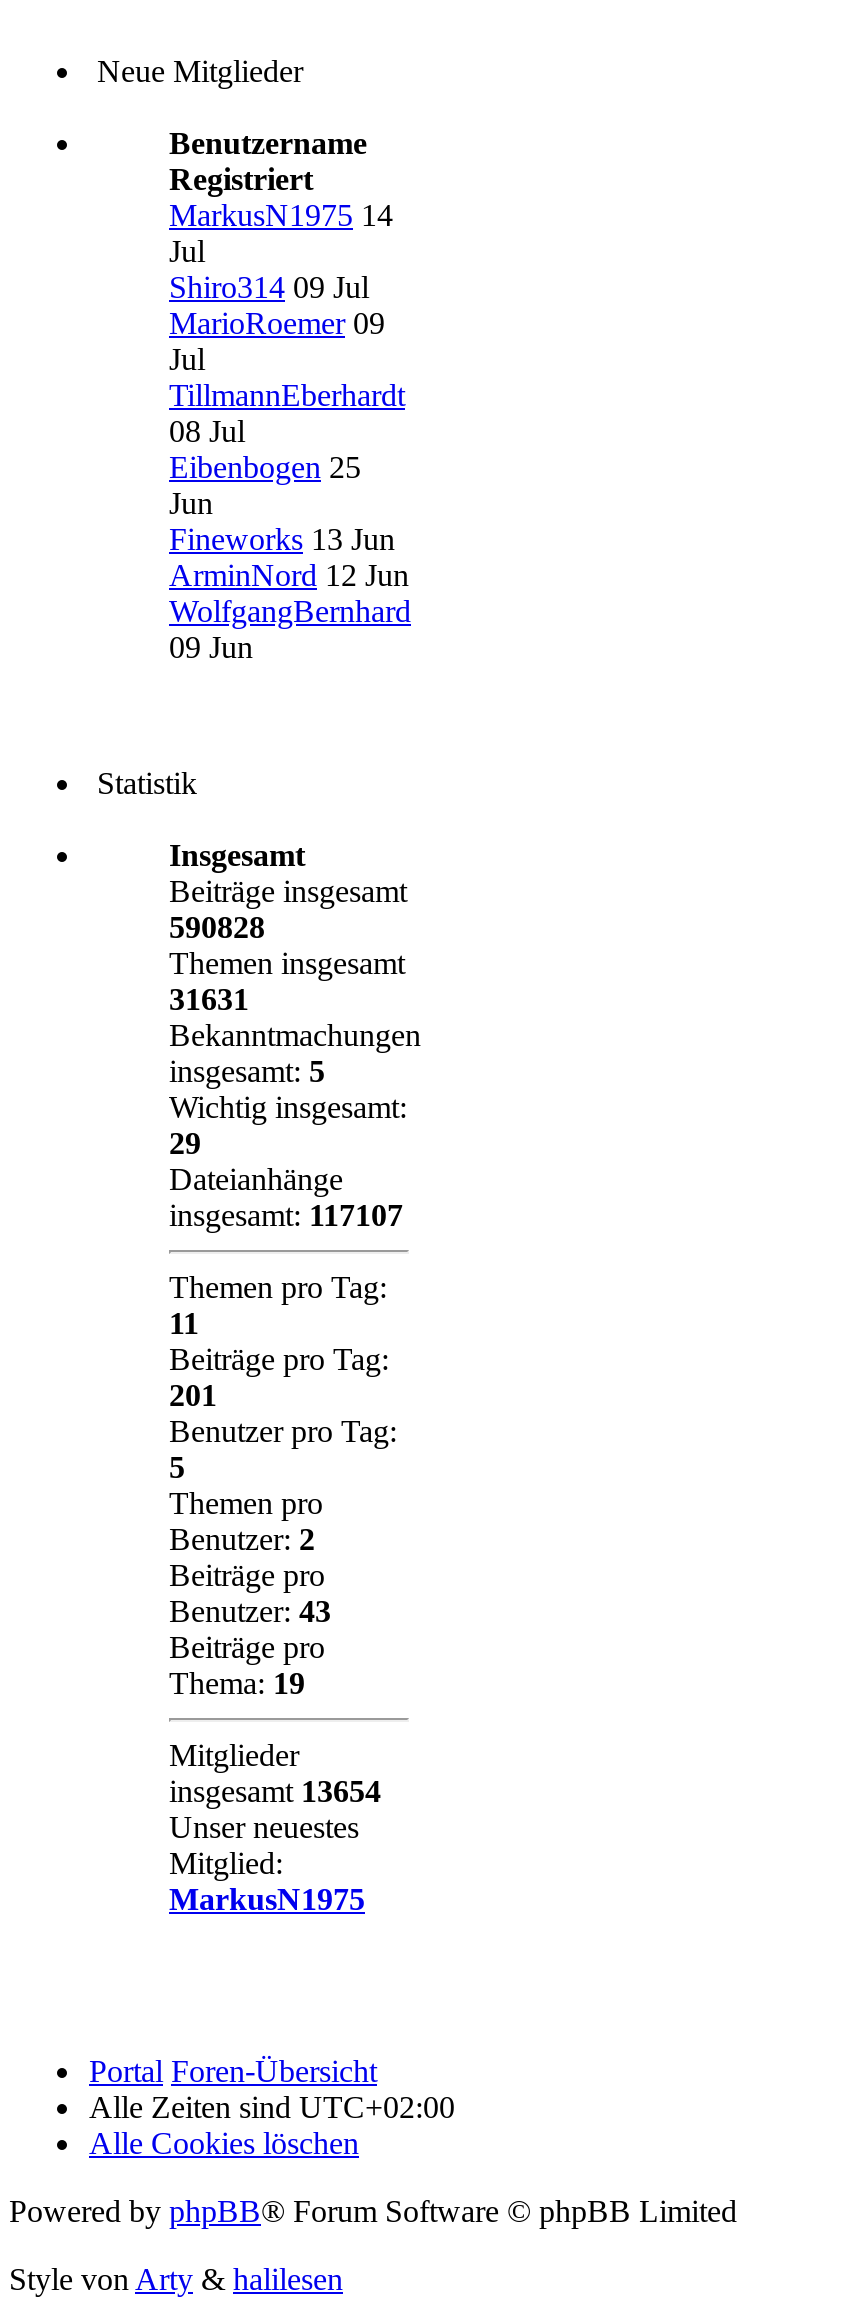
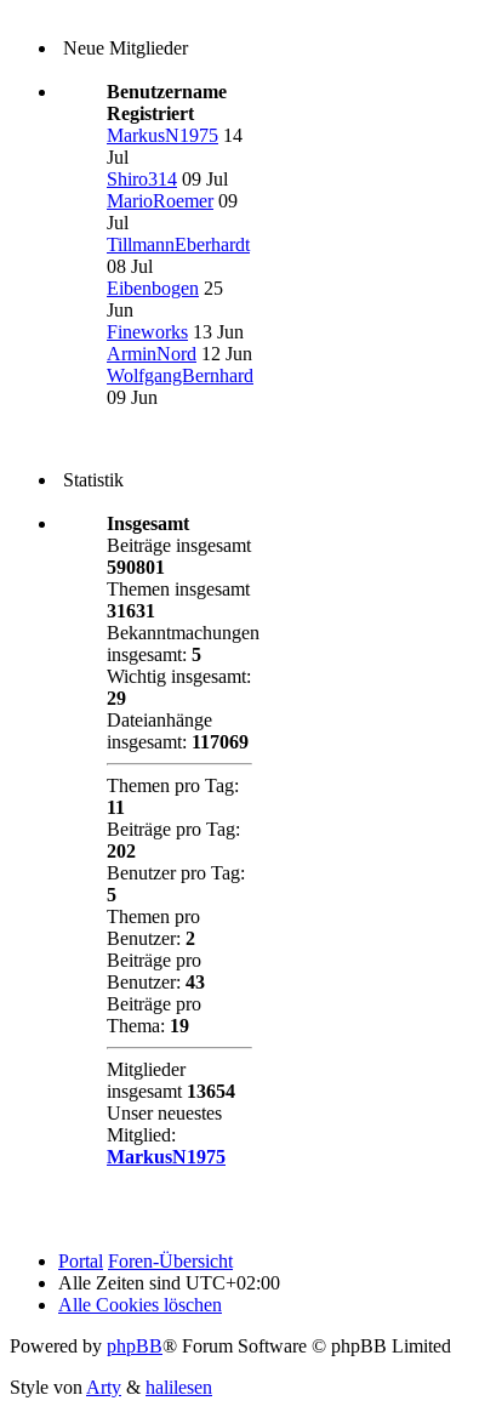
[169,911,265,945] 590828 -> [107,557,165,578] 590801
[169,1199,403,1233] insgesamt: 117107 -> [107,732,249,753] insgesamt: 117069
[169,1379,217,1413] 201 -> [107,841,136,862] 202

